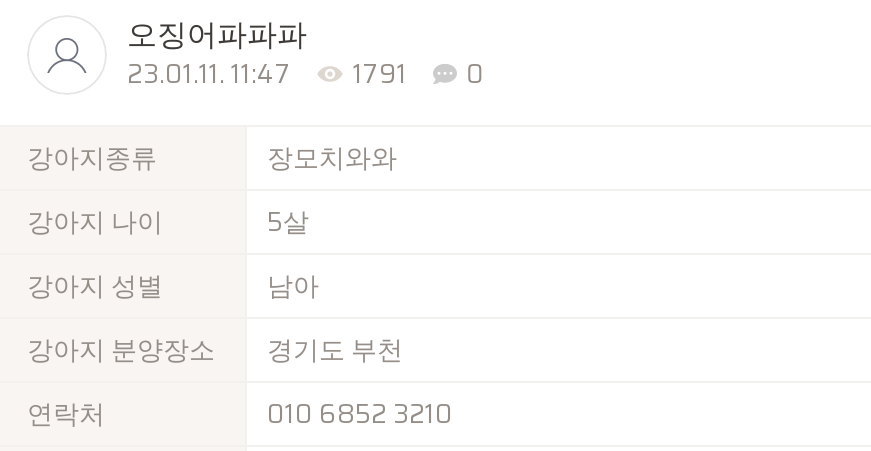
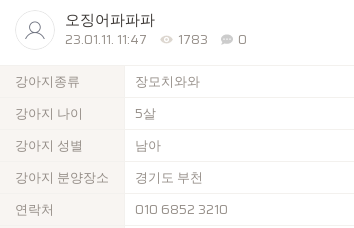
[127,53,484,95] 23.01.11. 11:47 1791 0 -> [65,29,247,50] 23.01.11. 11:47 1783 0

